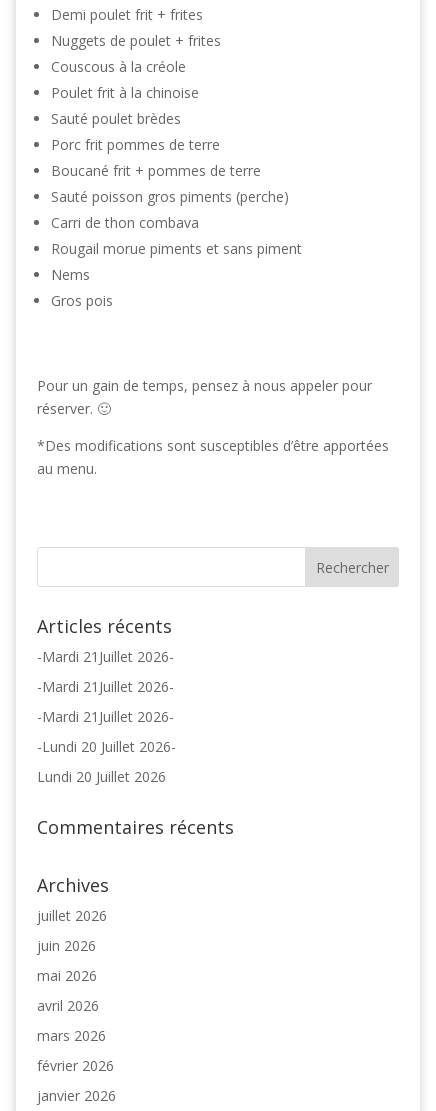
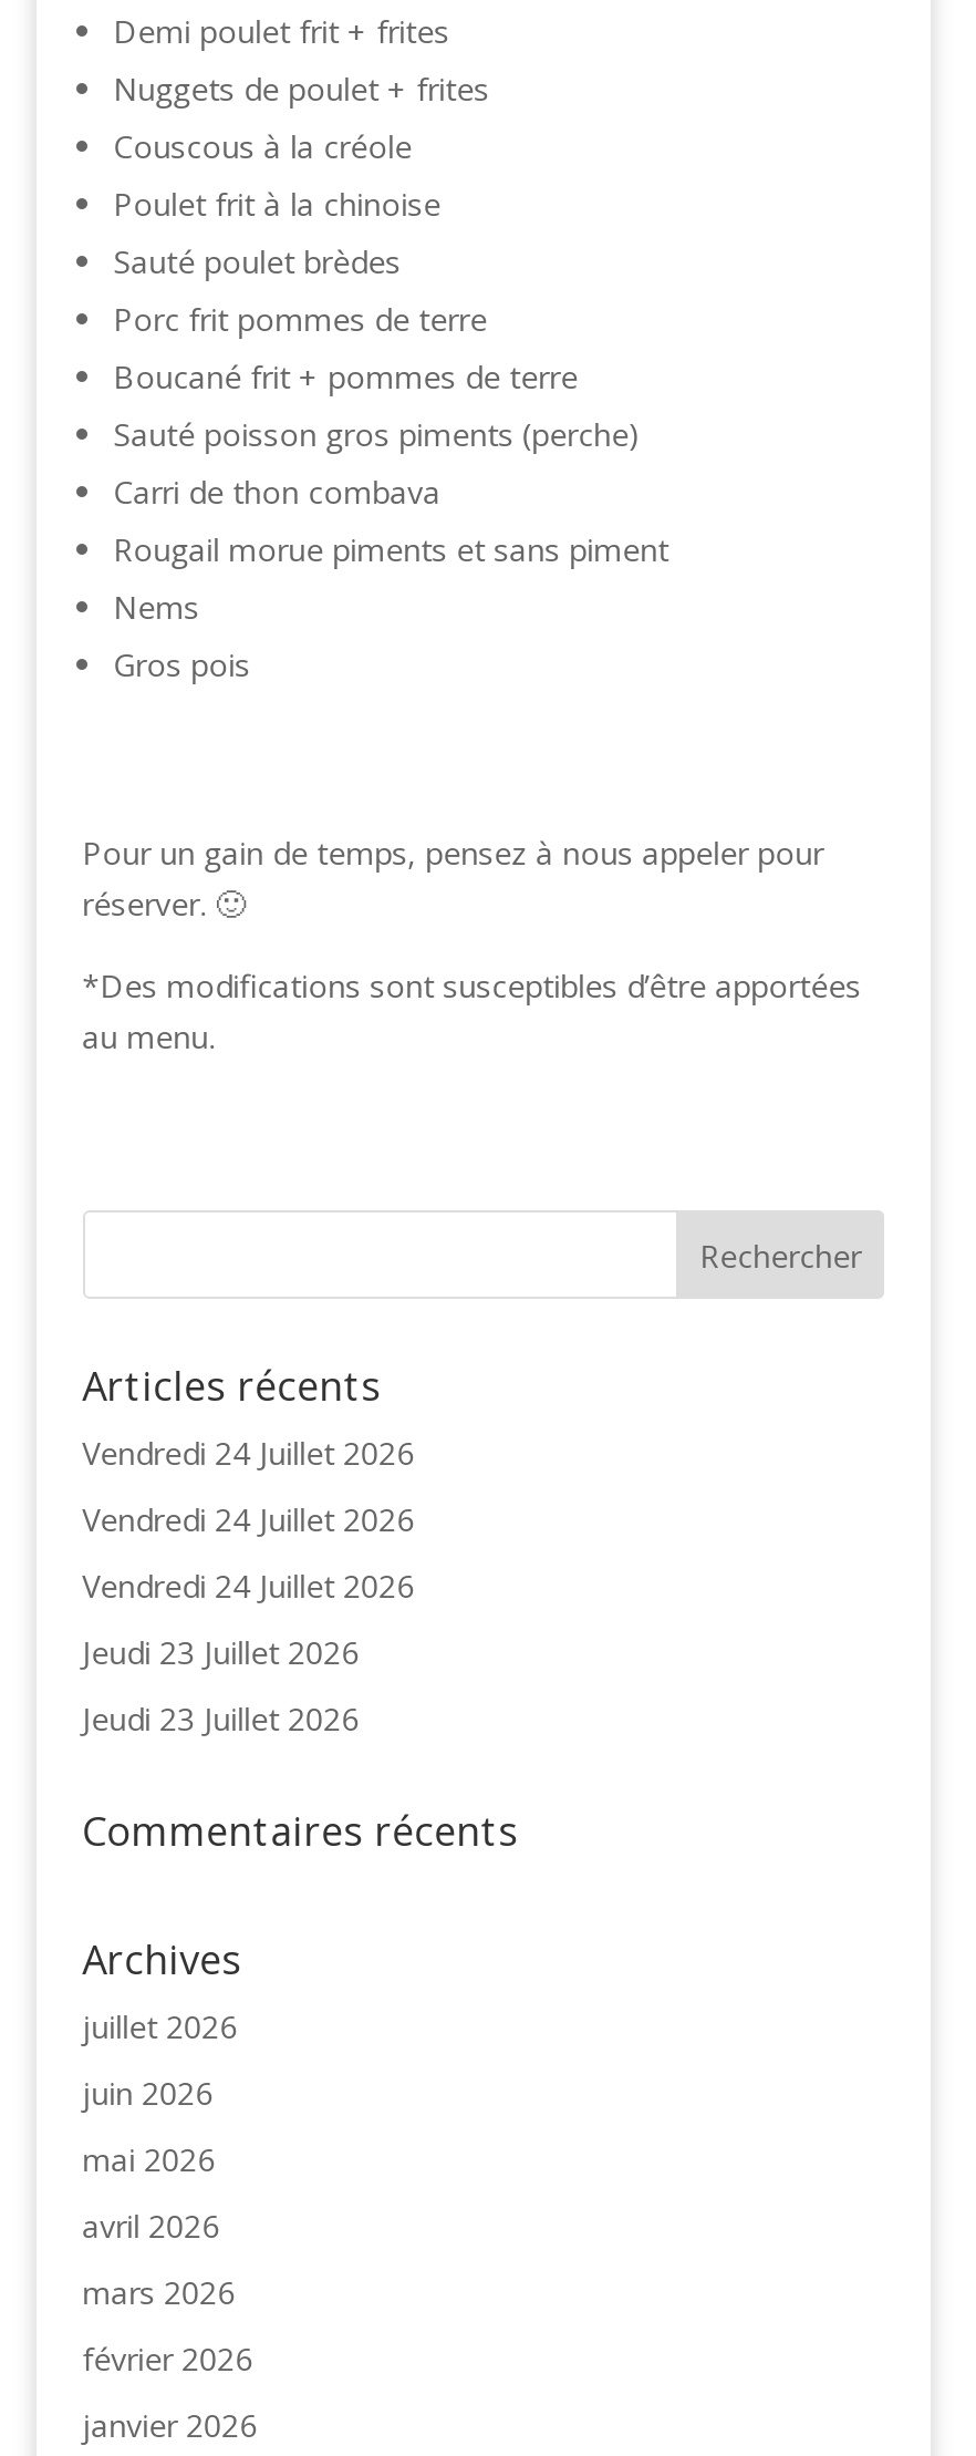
[37,647,174,666] -Mardi 21Juillet 2026- -> [82,1431,414,1473] Vendredi 24 Juillet 2026
[37,677,174,696] -Mardi 21Juillet 2026- -> [82,1498,414,1540] Vendredi 24 Juillet 2026
[37,707,174,726] -Mardi 21Juillet 2026- -> [82,1564,414,1606] Vendredi 24 Juillet 2026
[37,737,176,756] -Lundi 20 Juillet 2026- -> [82,1631,359,1673] Jeudi 23 Juillet 2026
[37,767,166,786] Lundi 20 Juillet 2026 -> [82,1697,359,1739] Jeudi 23 Juillet 2026

